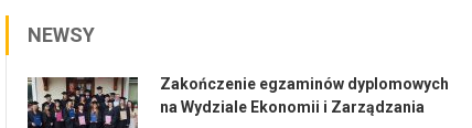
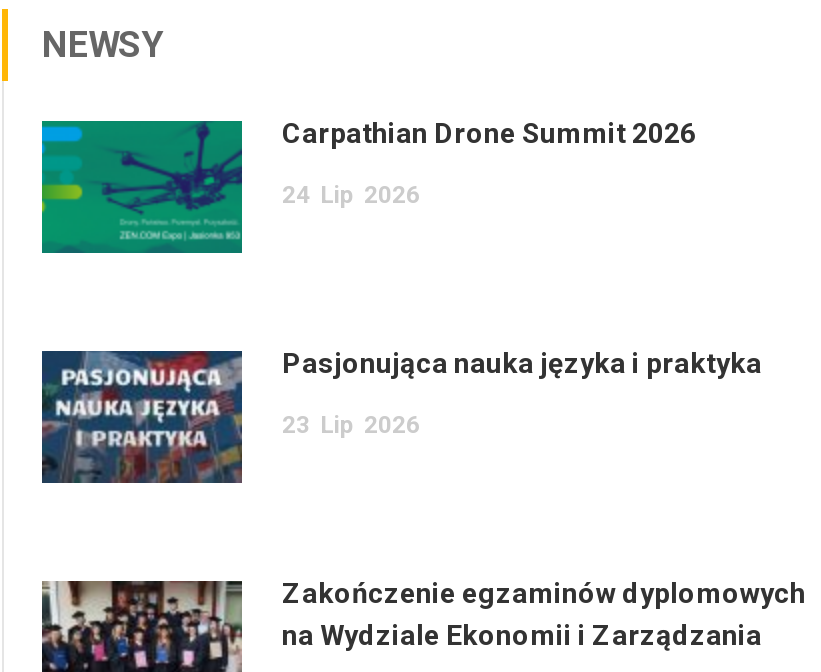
none -> [40,115,696,256] [image] | Carpathian Drone Summit 2026 | 24 Lip 2026
none -> [40,345,762,486] [image] | Pasjonująca nauka języka i praktyka | 23 Lip 2026

